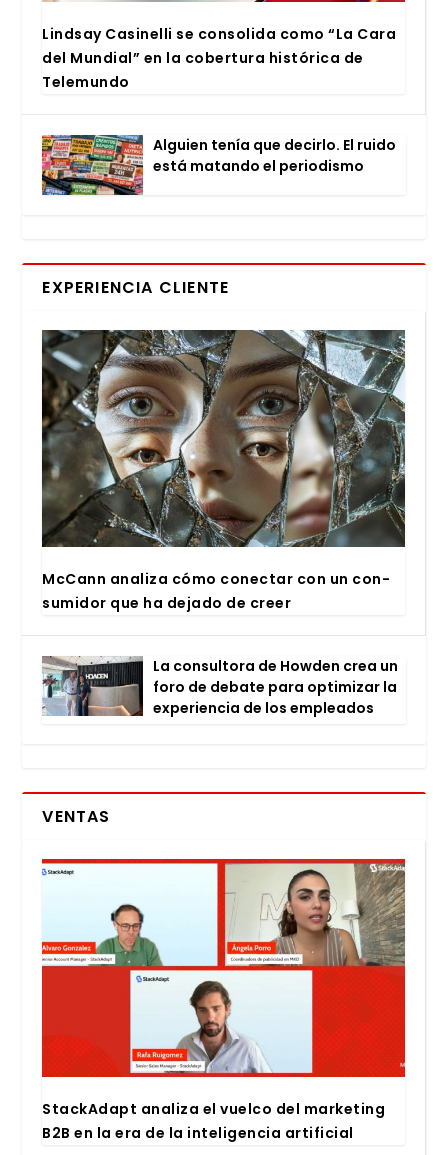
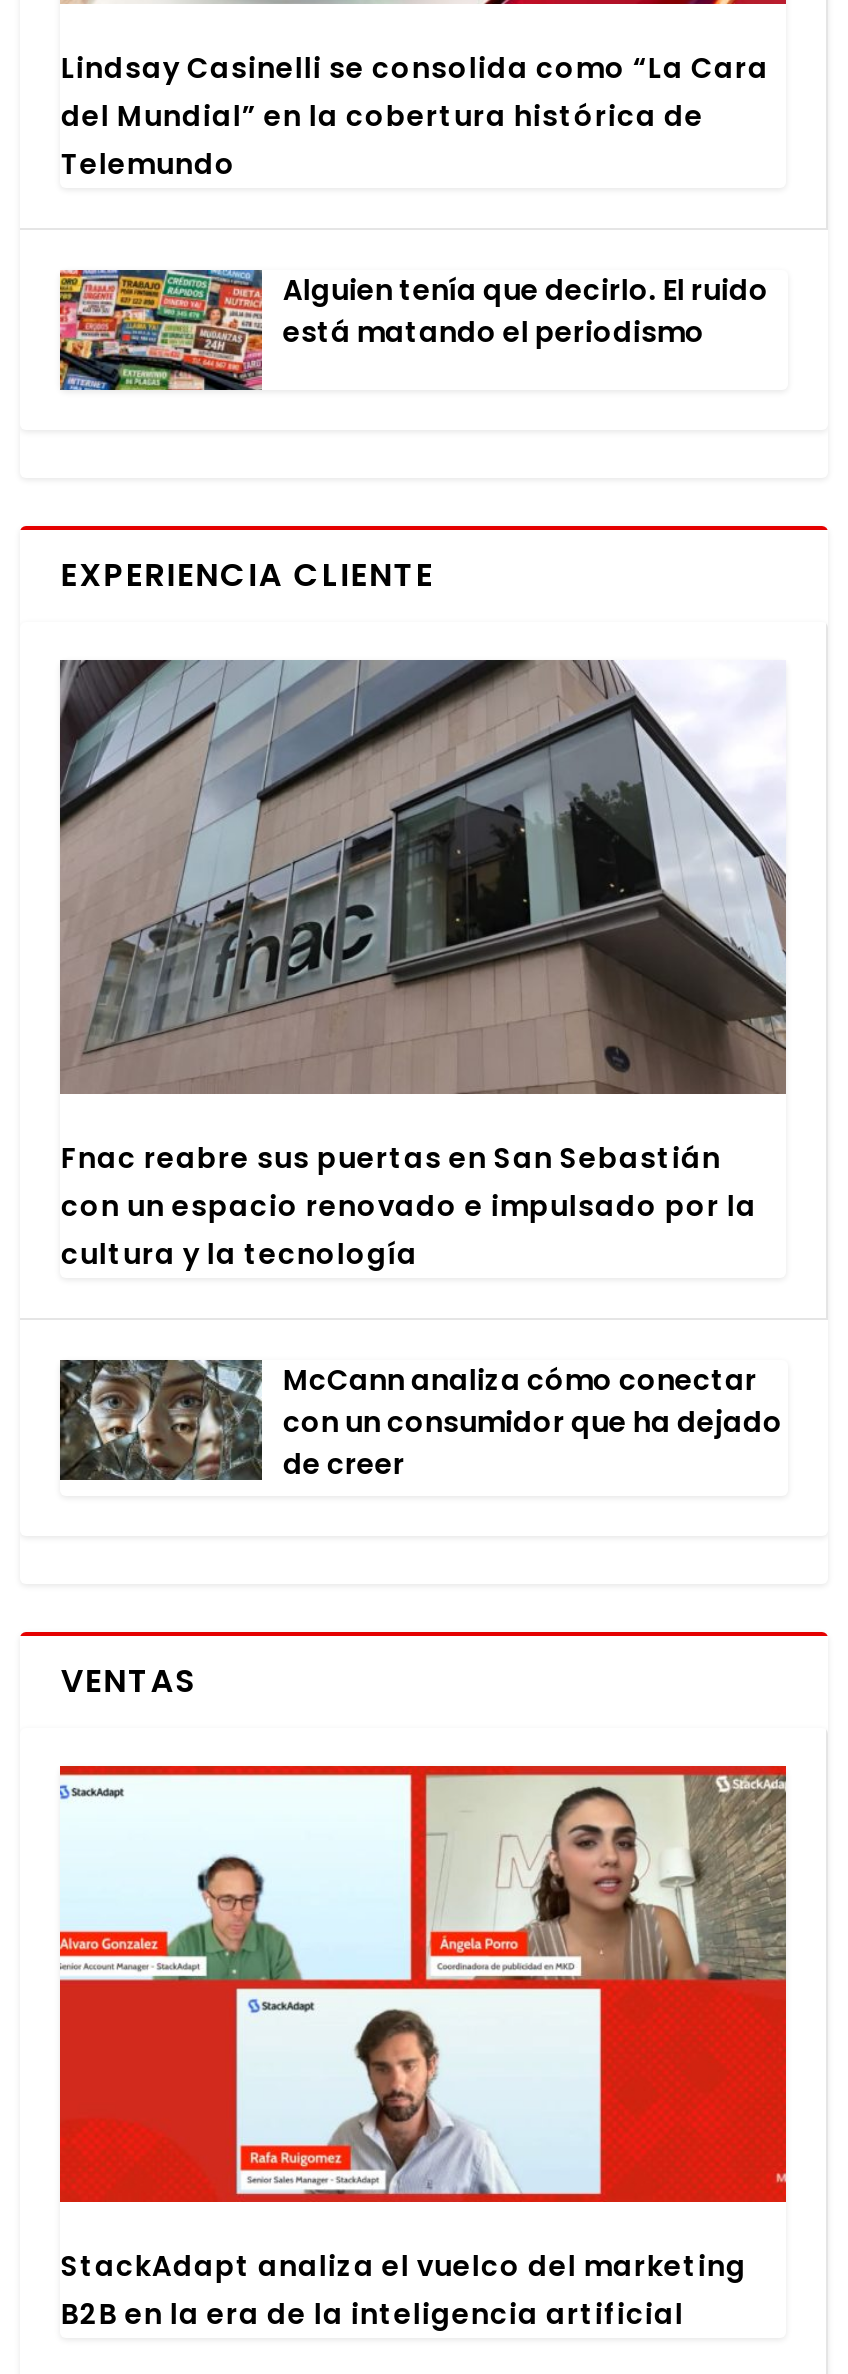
[42,329,406,613] [image] | McCann analiza cómo conectar con un con | sumidor que ha dejado de creer -> [58,658,786,1275] [image] | Fnac reabre sus puertas en San Sebastián | con un espacio renovado e impulsado por la | cultura y la tecnología
[42,656,398,718] [image] | La consultora de Howden crea un | foro de debate para optimizar la | experiencia de los empleados -> [58,1358,783,1485] [image] | McCann analiza cómo conectar | con un consumidor que ha dejado | de creer

